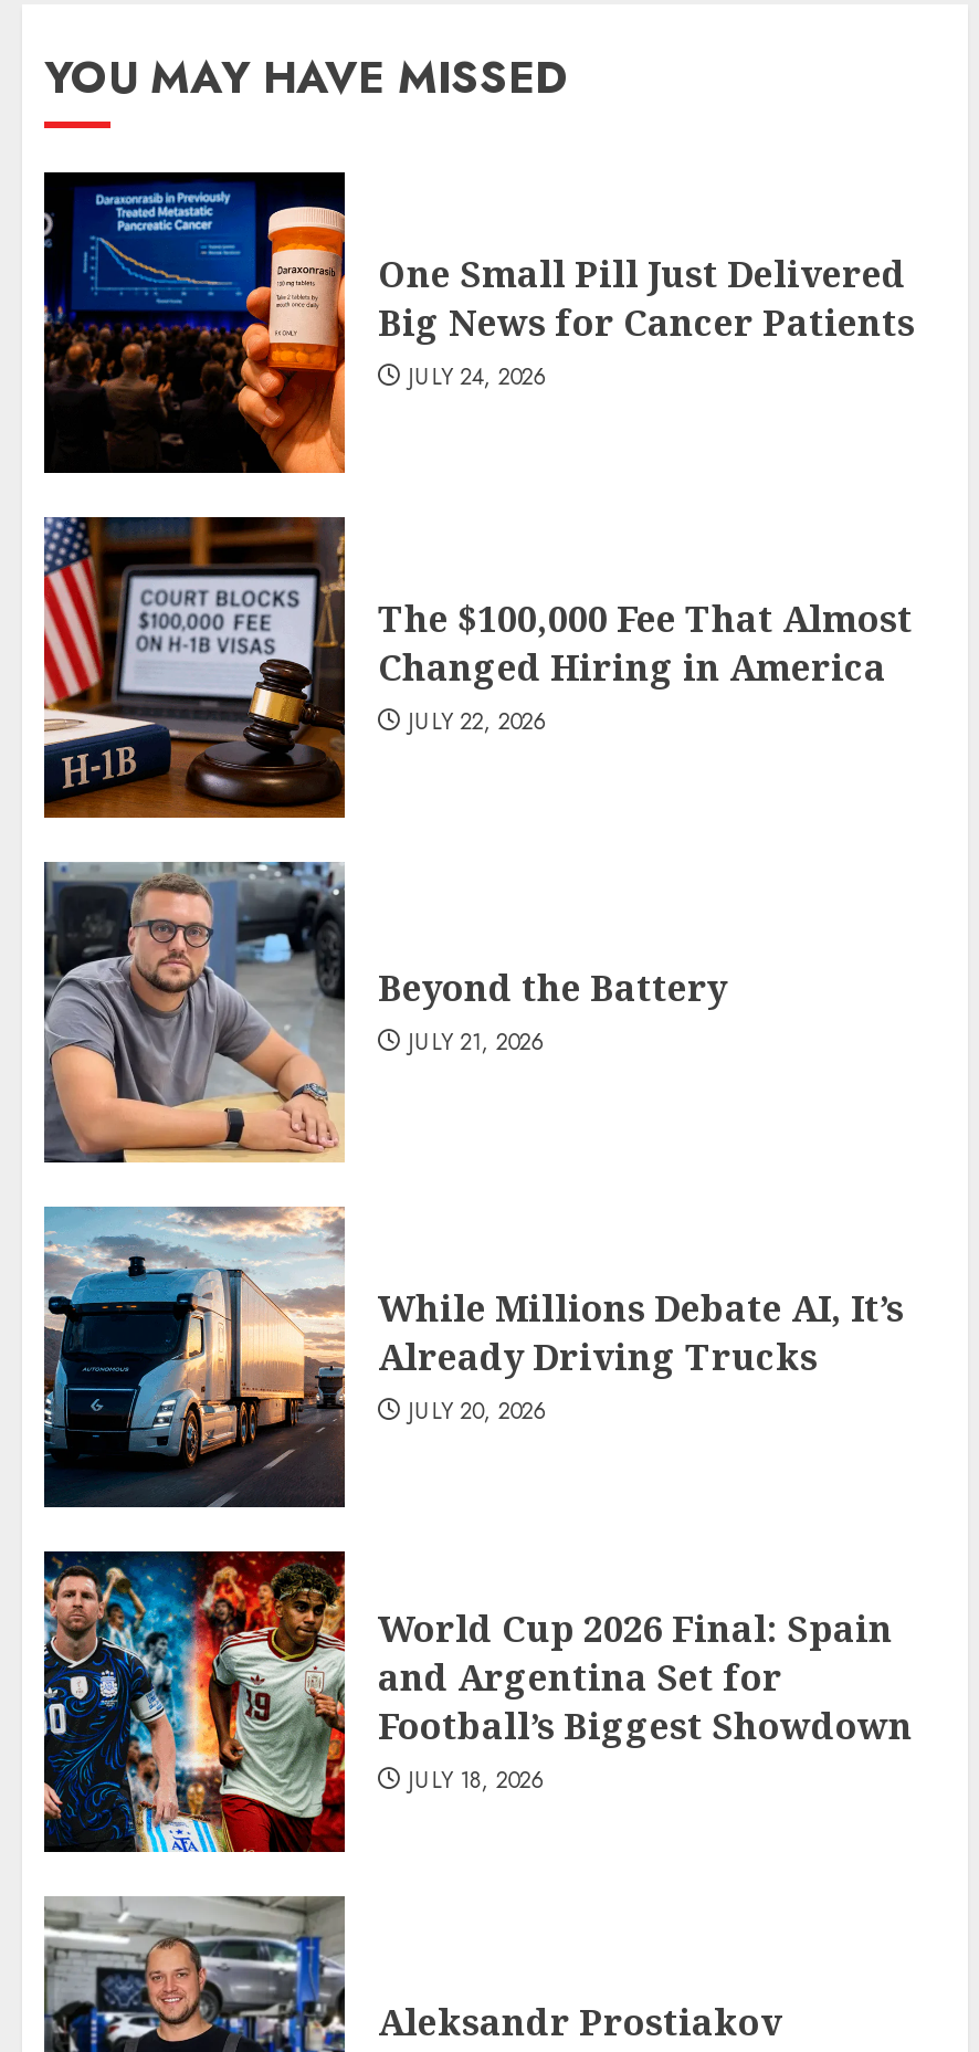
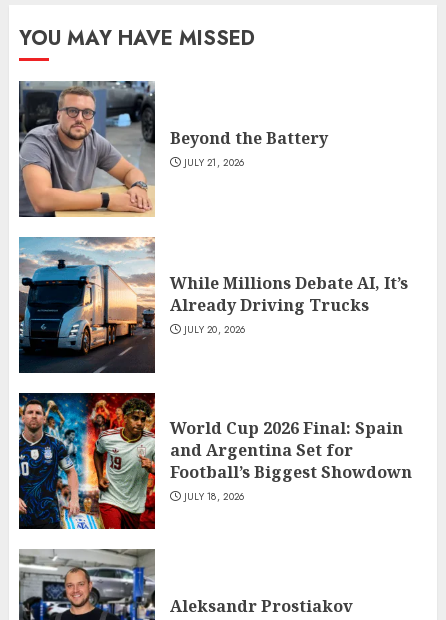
[42,171,915,474] [image] | One Small Pill Just Delivered | Big News for Cancer Patients | JULY 24, 2026 -> none
[42,516,913,821] [image] | The $100,000 Fee That Almost | Changed Hiring in America | JULY 22, 2026 -> none

